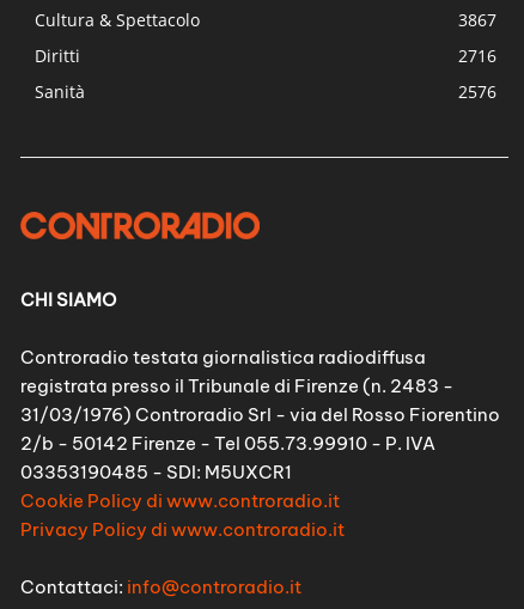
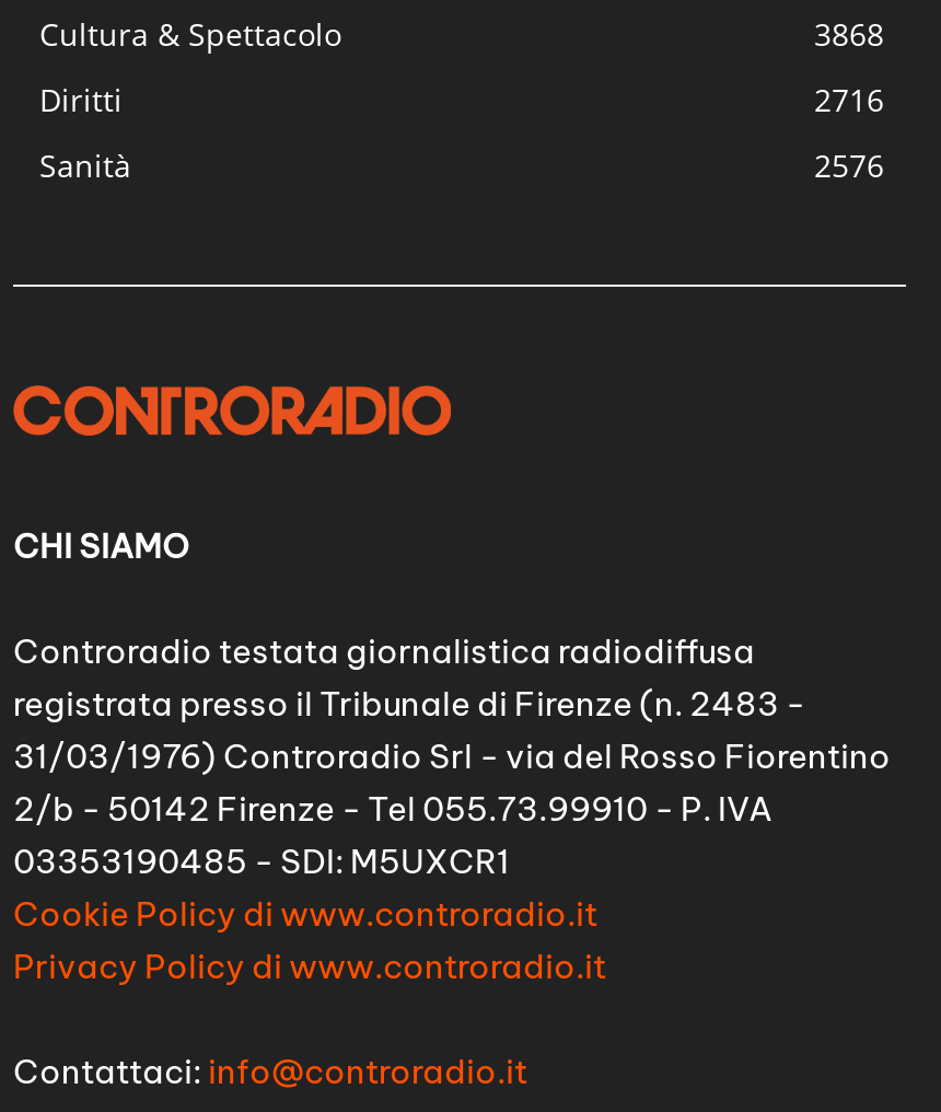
[458,9,496,31] 3867 -> [814,14,884,55] 3868

